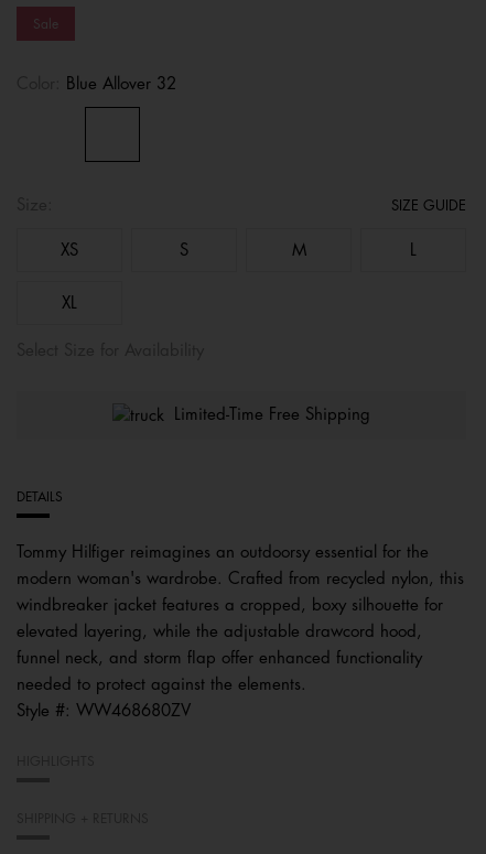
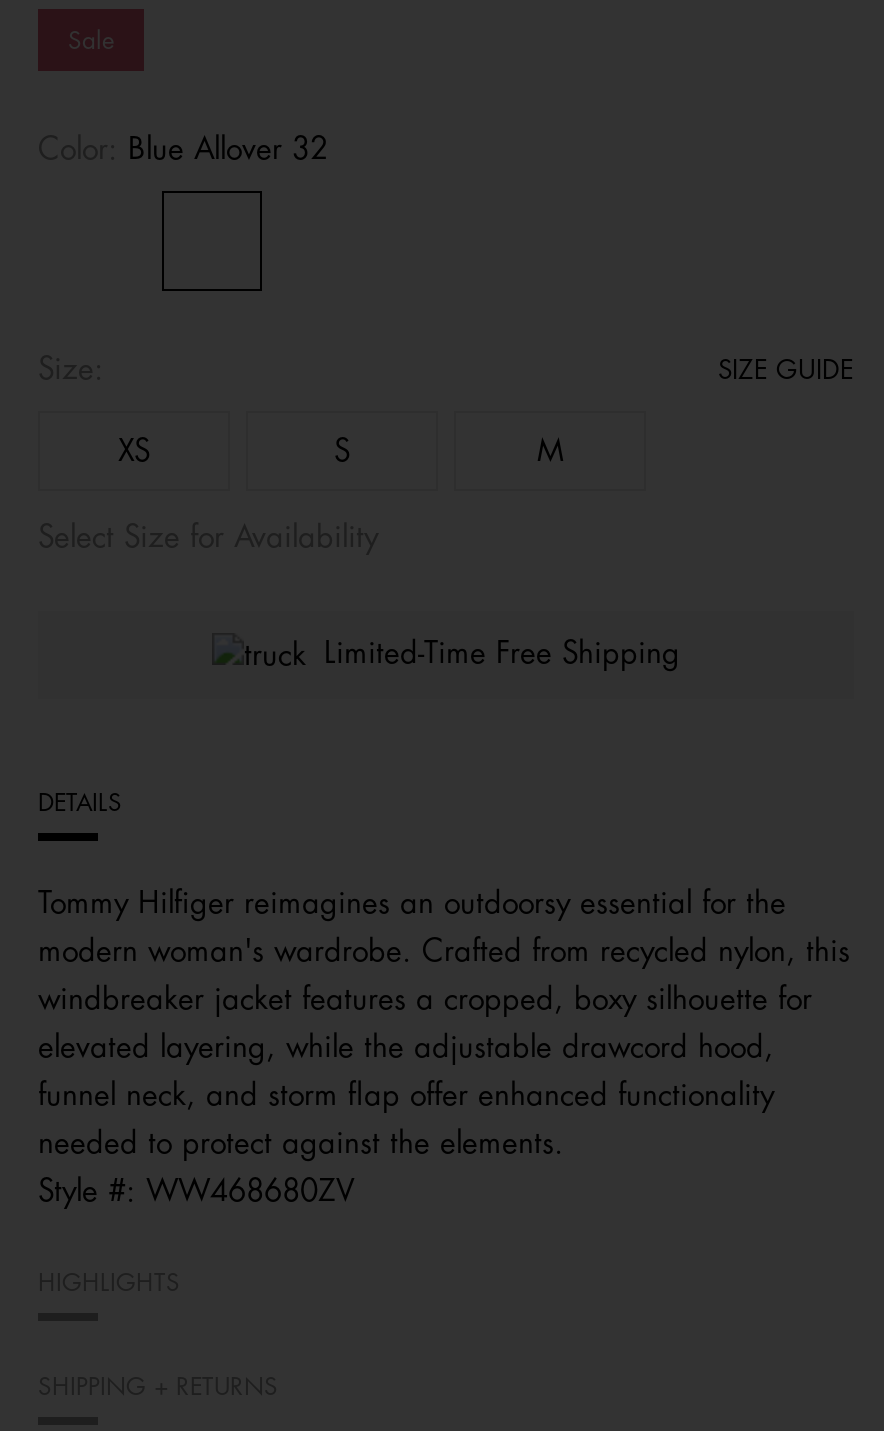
[62,243,417,312] L | XL -> none

